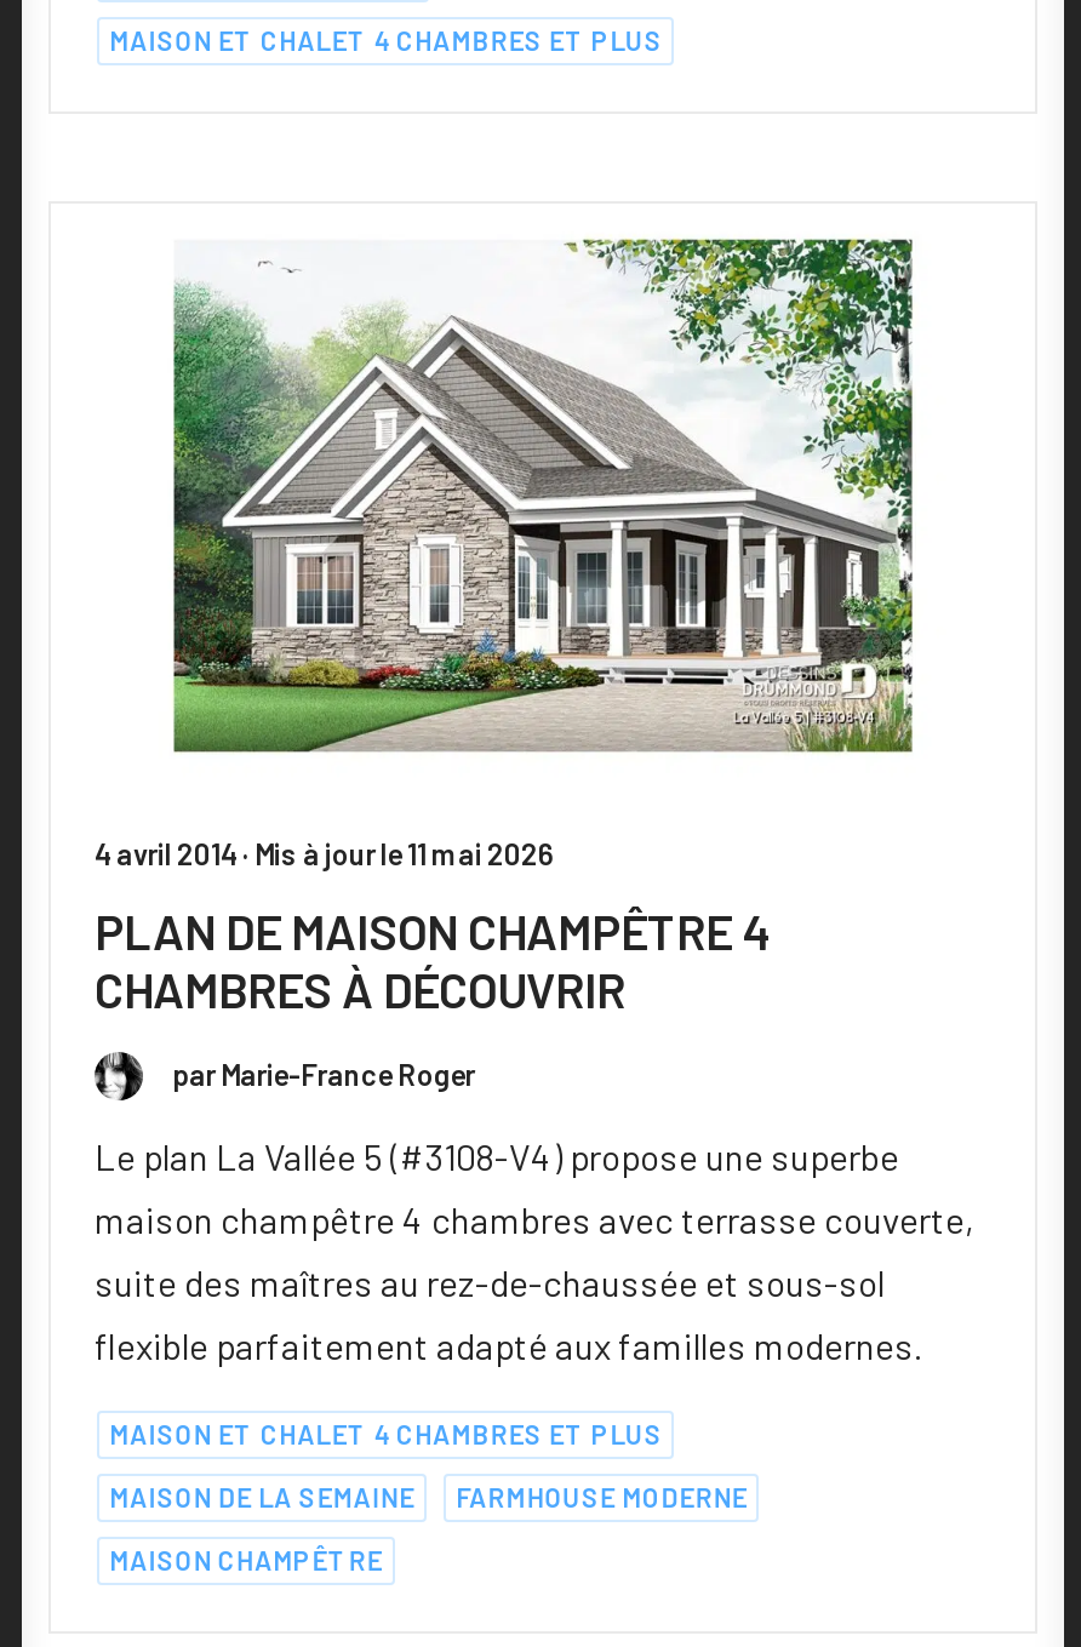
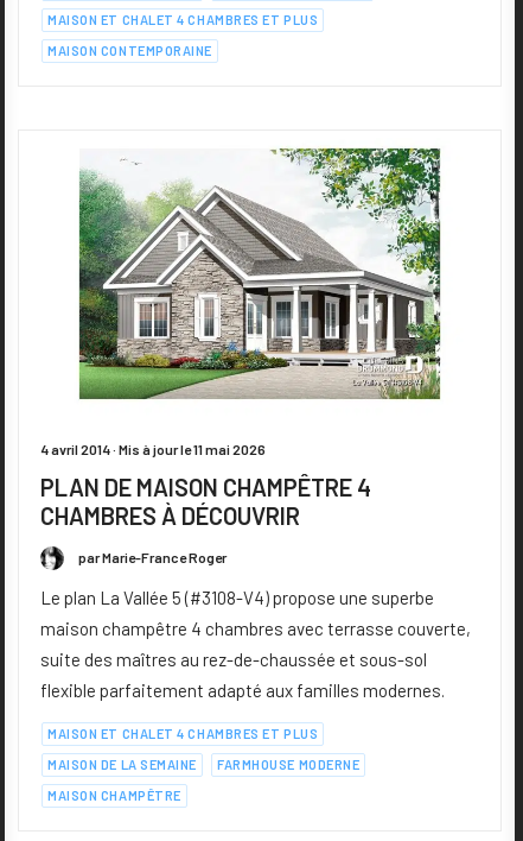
none -> [47,43,212,58] MAISON CONTEMPORAINE

